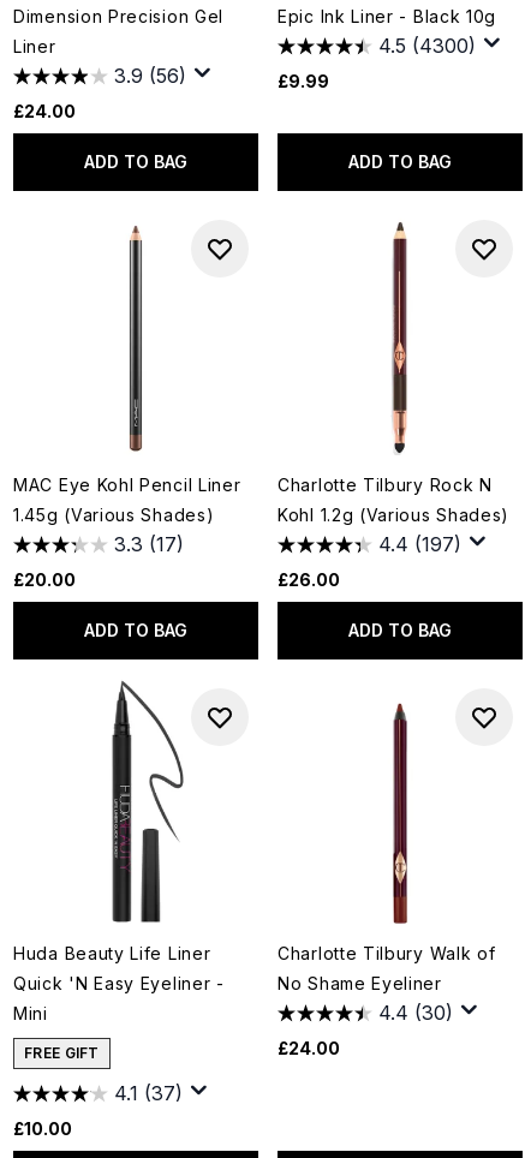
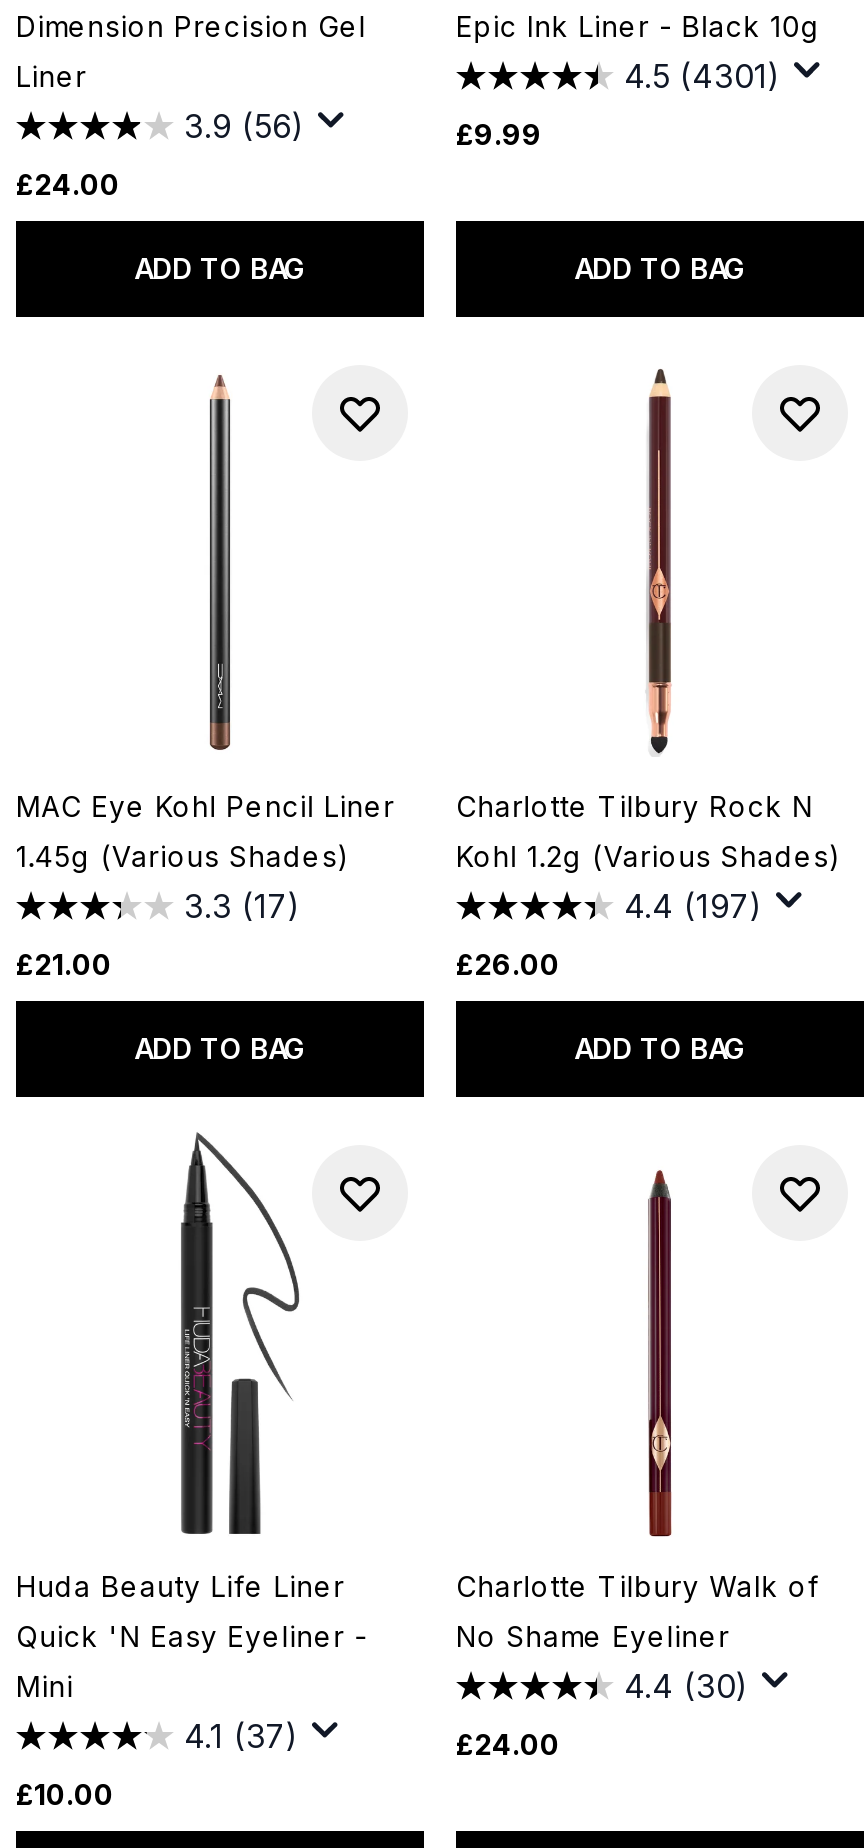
[378,34,476,58] 4.5 (4300) -> [624,55,780,95] 4.5 (4301)
[13,569,76,590] £20.00 -> [16,947,112,981] £21.00
[24,1044,99,1062] FREE GIFT -> none

